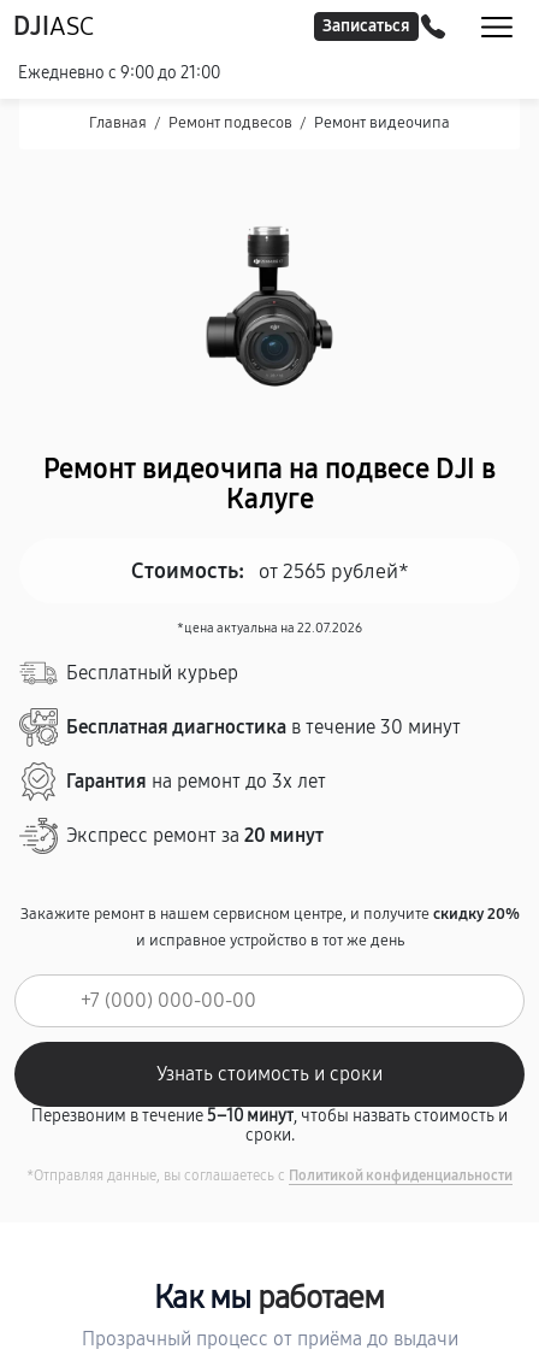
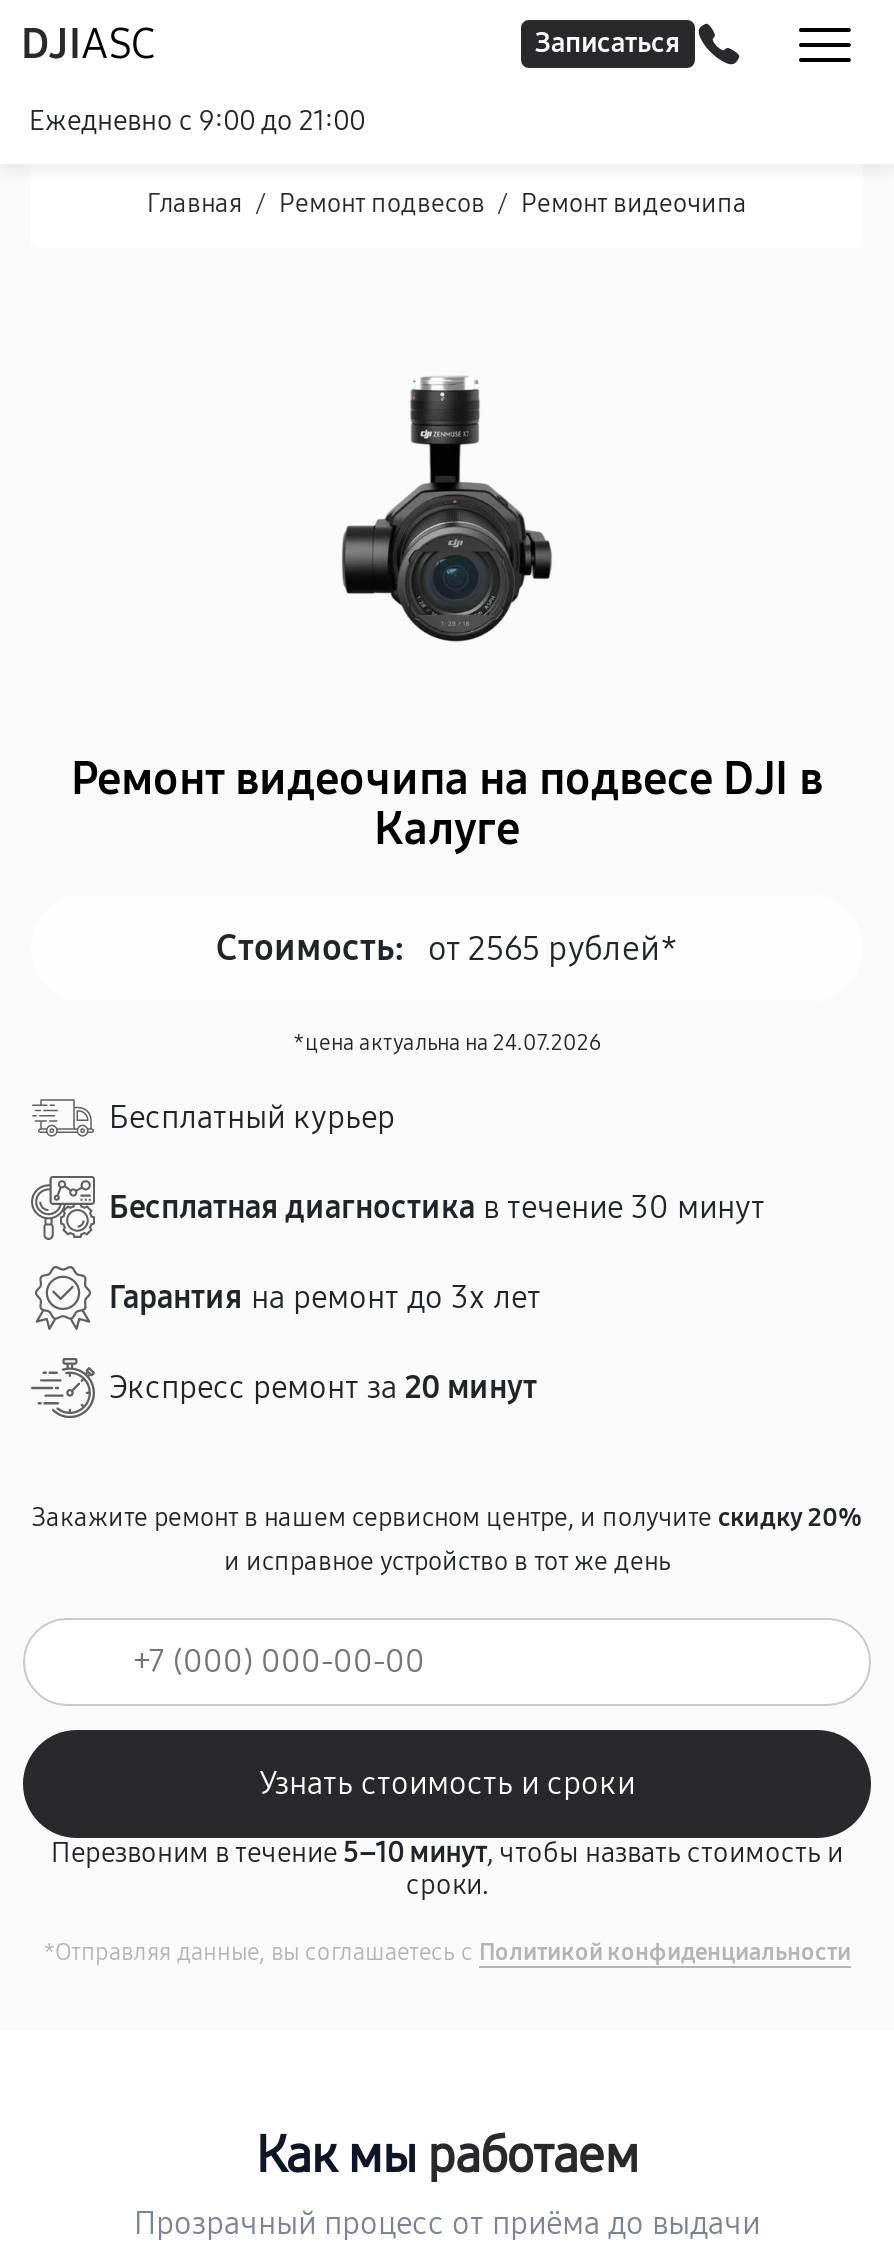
[177,620,362,636] *цена актуальна на 22.07.2026 -> [293,1030,601,1056] *цена актуальна на 24.07.2026

